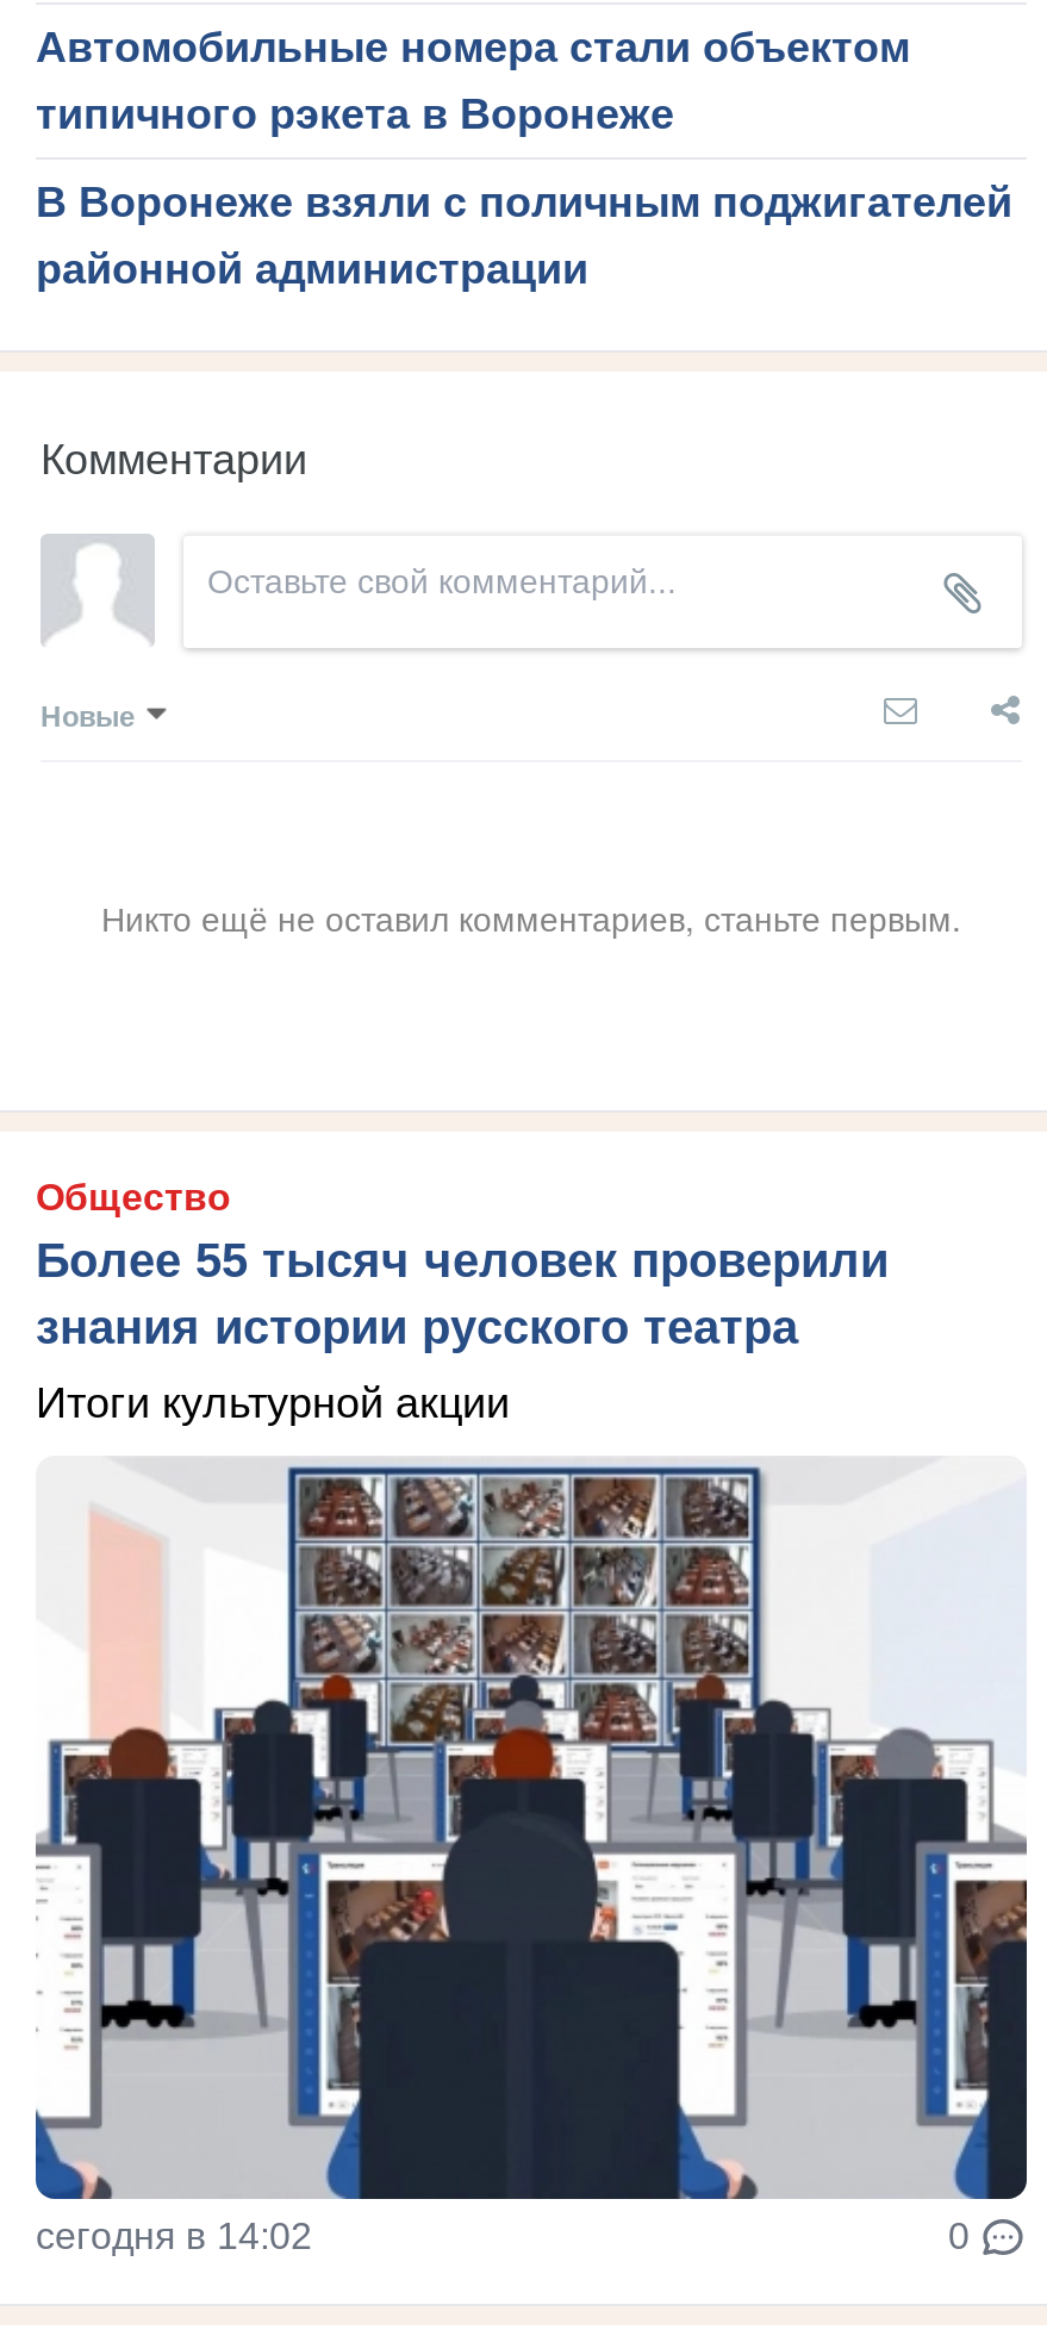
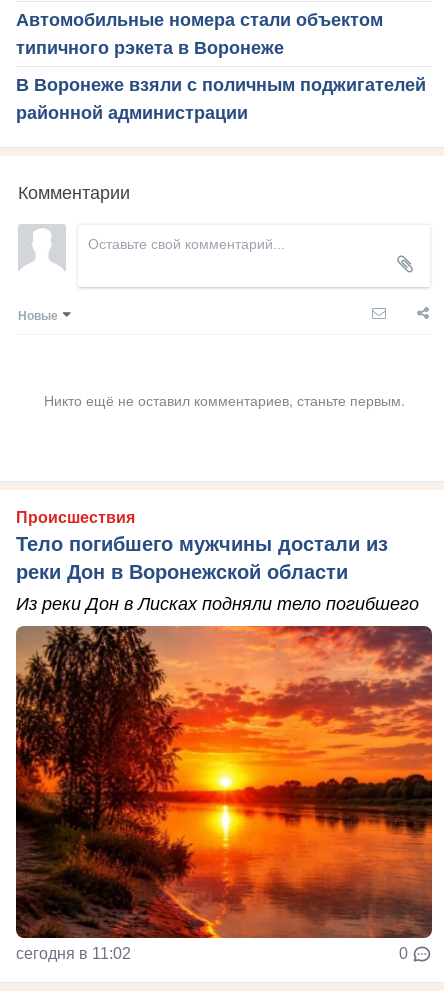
[36,1177,889,1353] Общество | Более 55 тысяч человек проверили | знания истории русского театра -> [16,509,388,583] Происшествия | Тело погибшего мужчины достали из | реки Дон в Воронежской области
[36,1379,510,1427] Итоги культурной акции -> [16,594,419,614] Из реки Дон в Лисках подняли тело погибшего
[33,1456,1029,2256] [image] | сегодня в 14:02 -> [15,625,433,962] [image] | сегодня в 11:02

